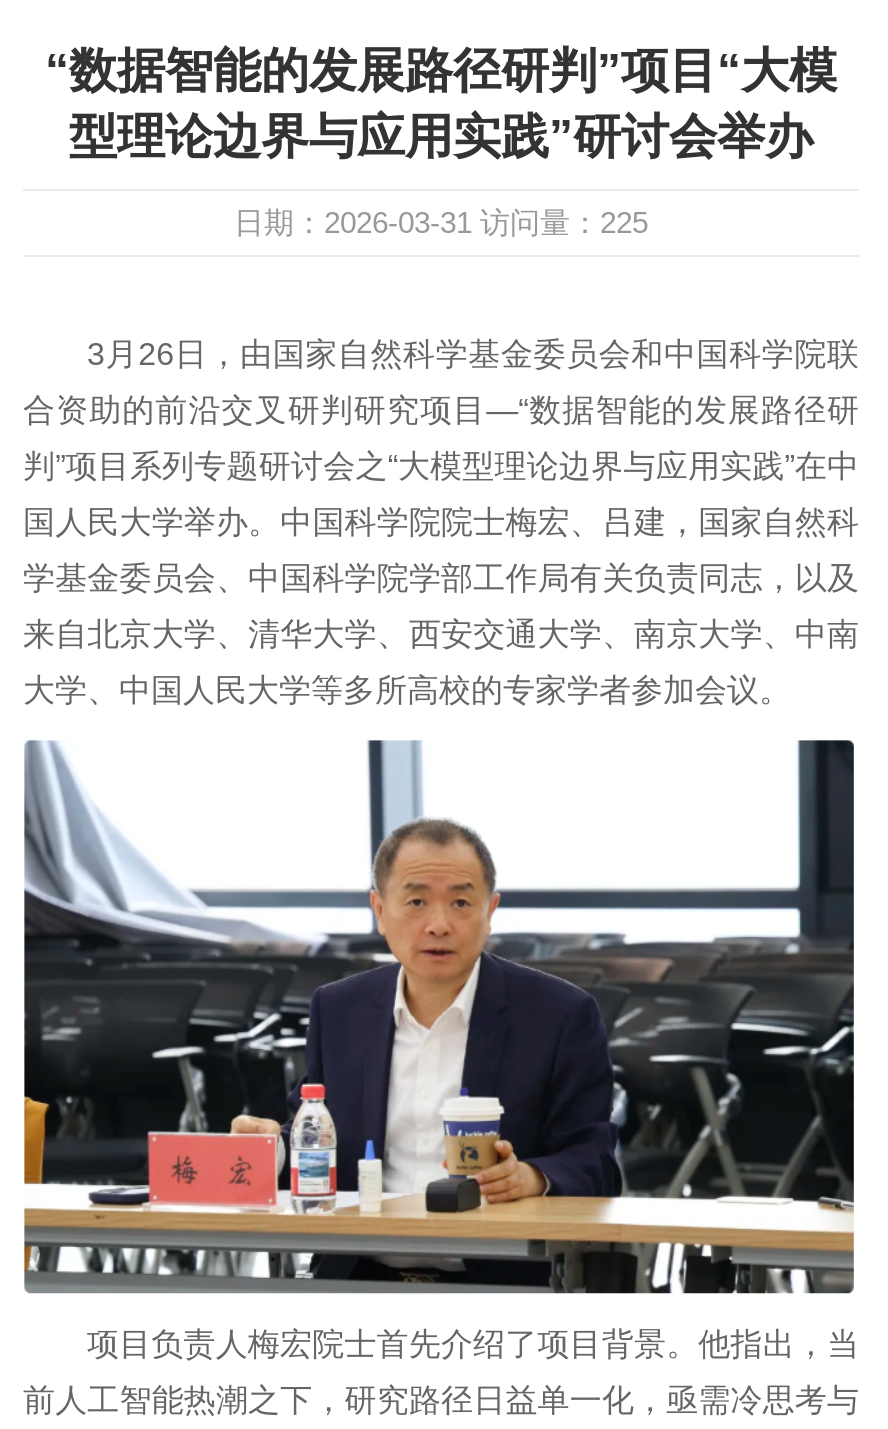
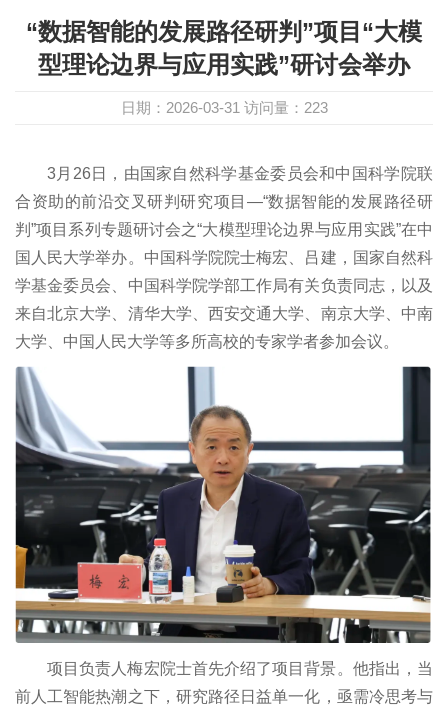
[234,204,648,238] 日期：2026-03-31 访问量：225 -> [120,99,327,116] 日期：2026-03-31 访问量：223

